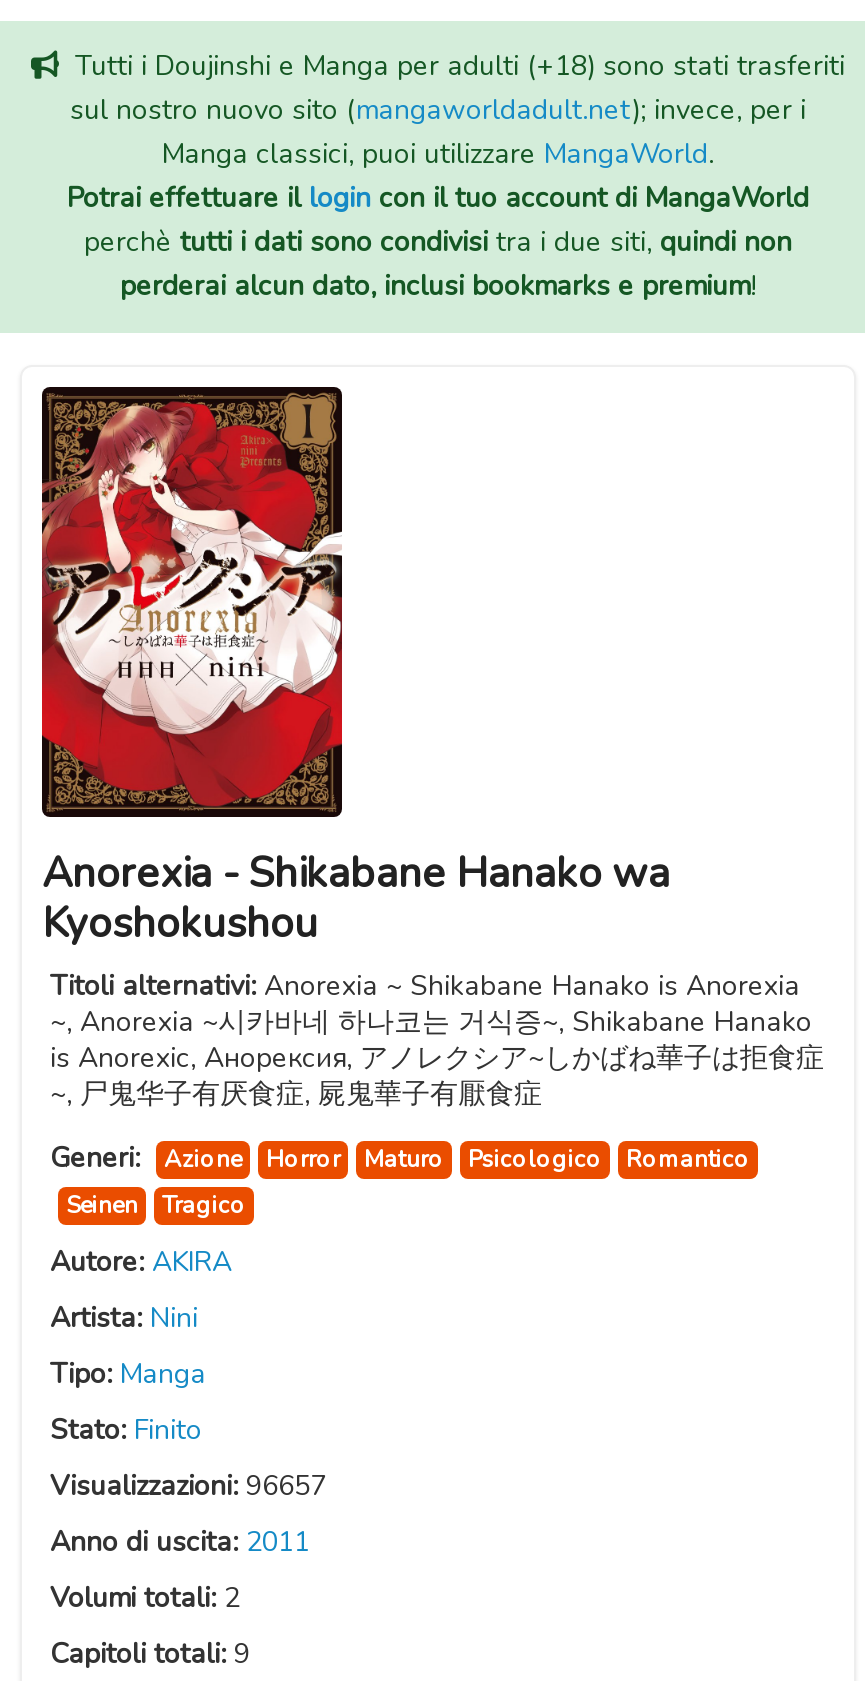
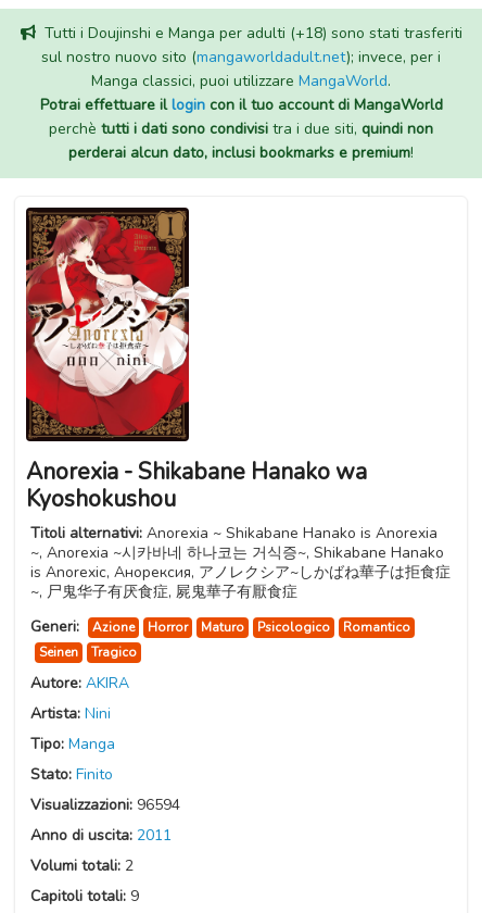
[50,1466,326,1504] Visualizzazioni: 96657 -> [30,794,180,815] Visualizzazioni: 96594

